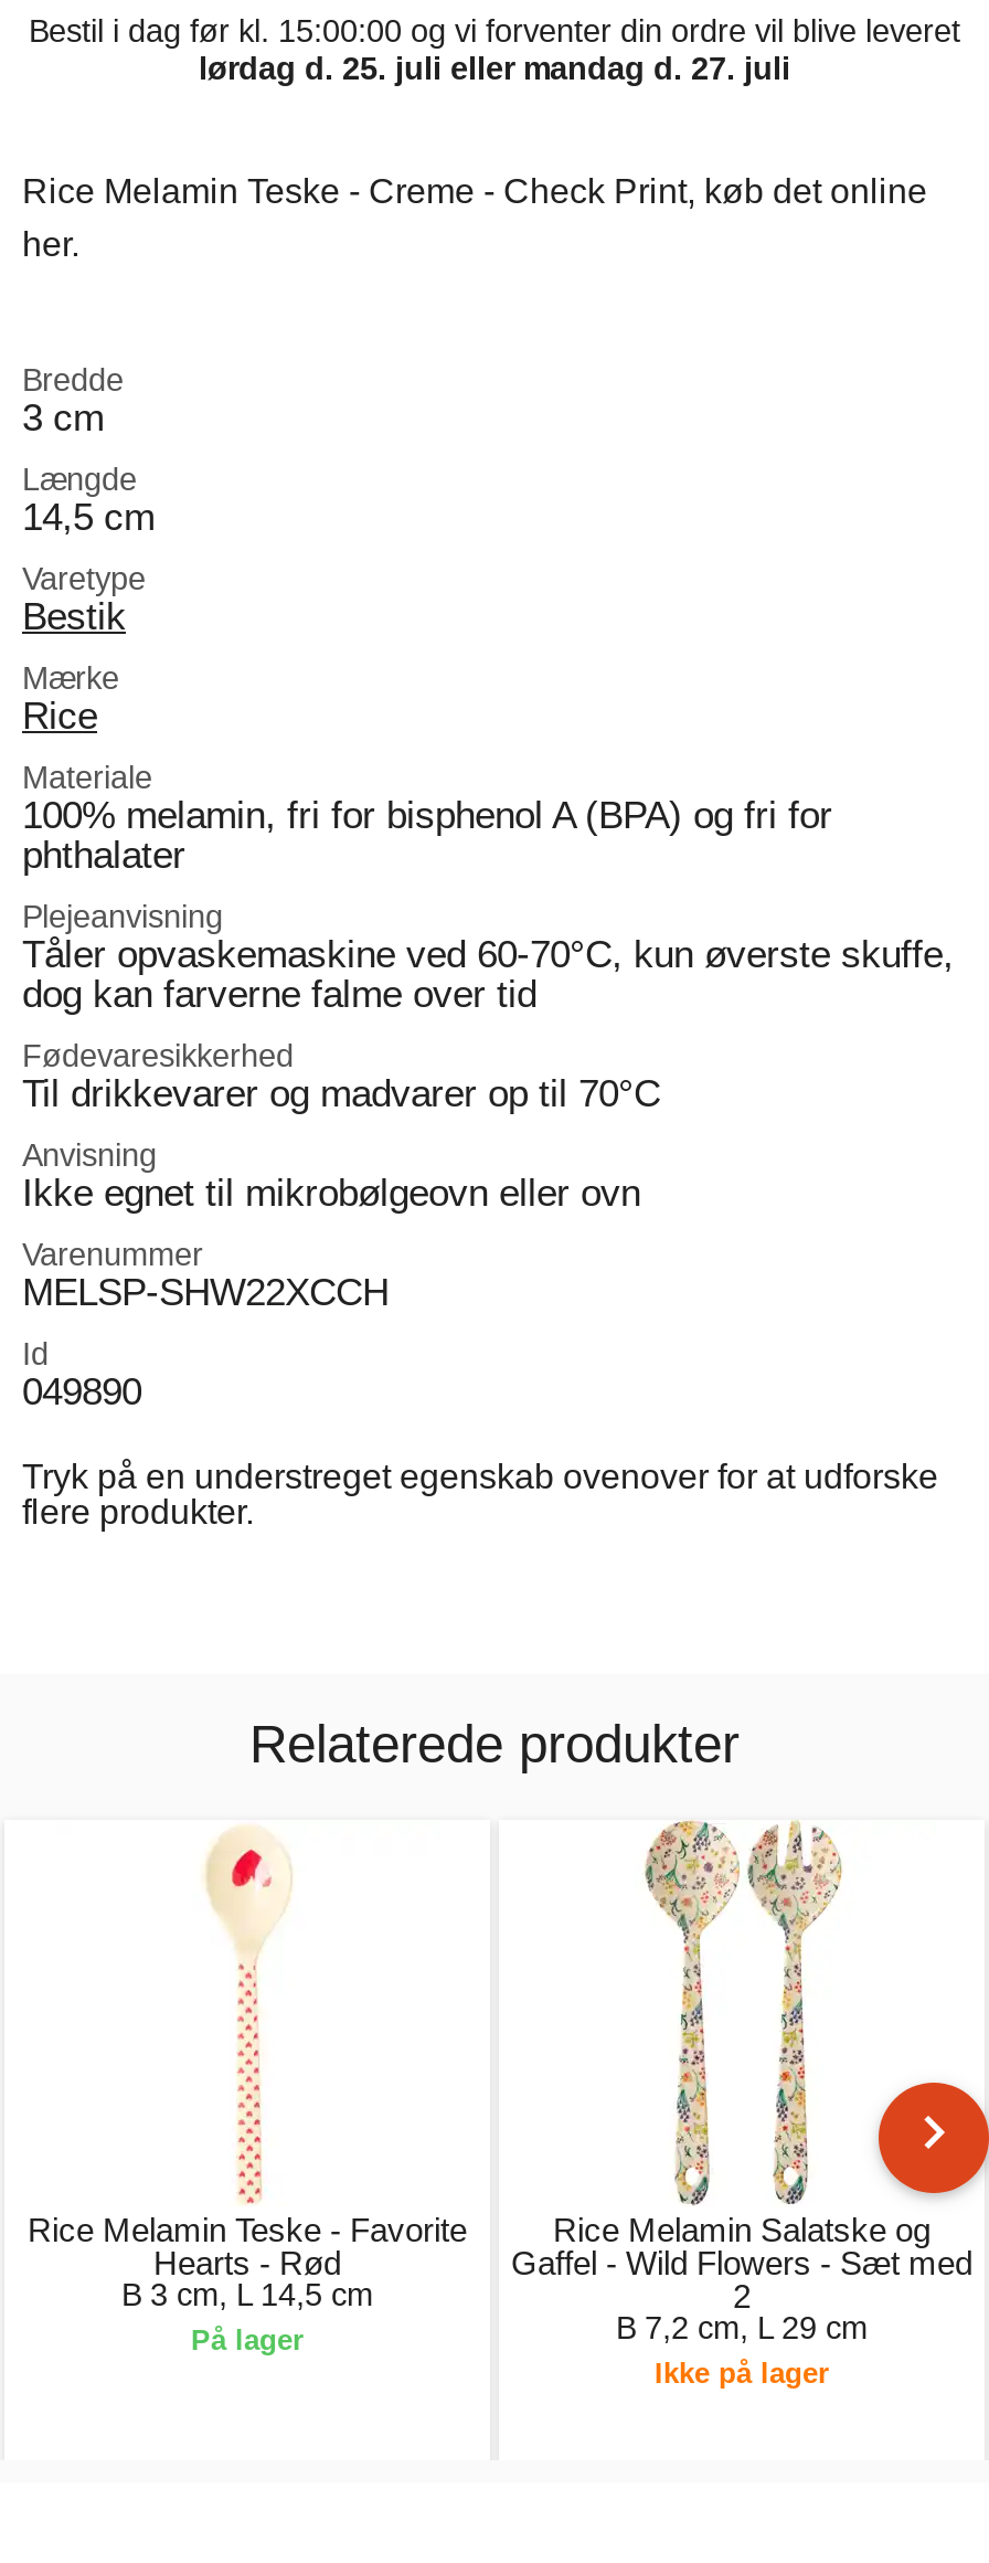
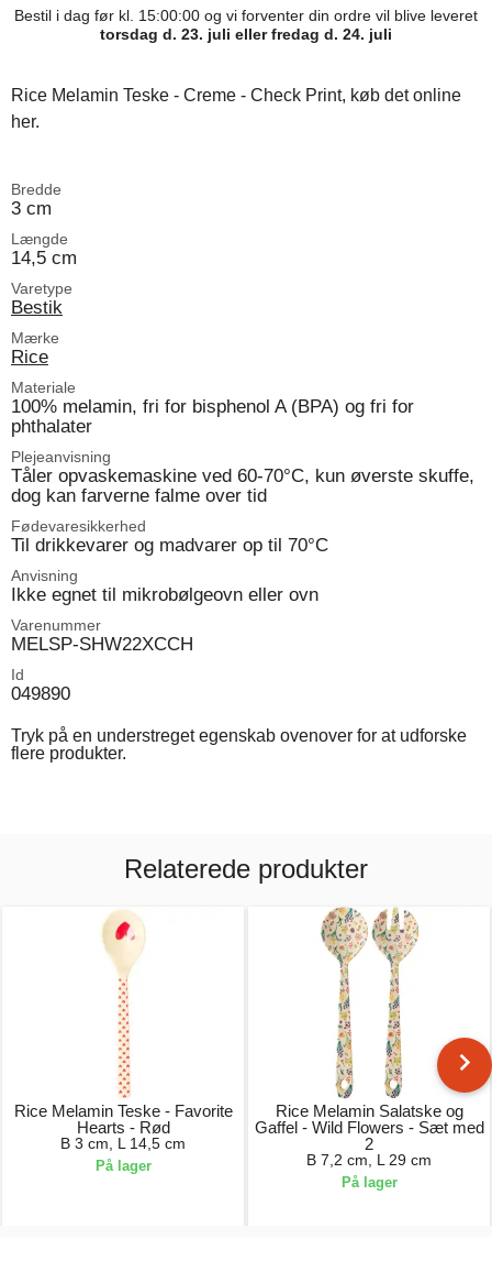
[199,51,790,86] lørdag d. 25. juli eller mandag d. 27. juli -> [100,25,392,43] torsdag d. 23. juli eller fredag d. 24. juli
[655,2356,829,2389] Ikke på lager -> [341,1174,397,1190] På lager

